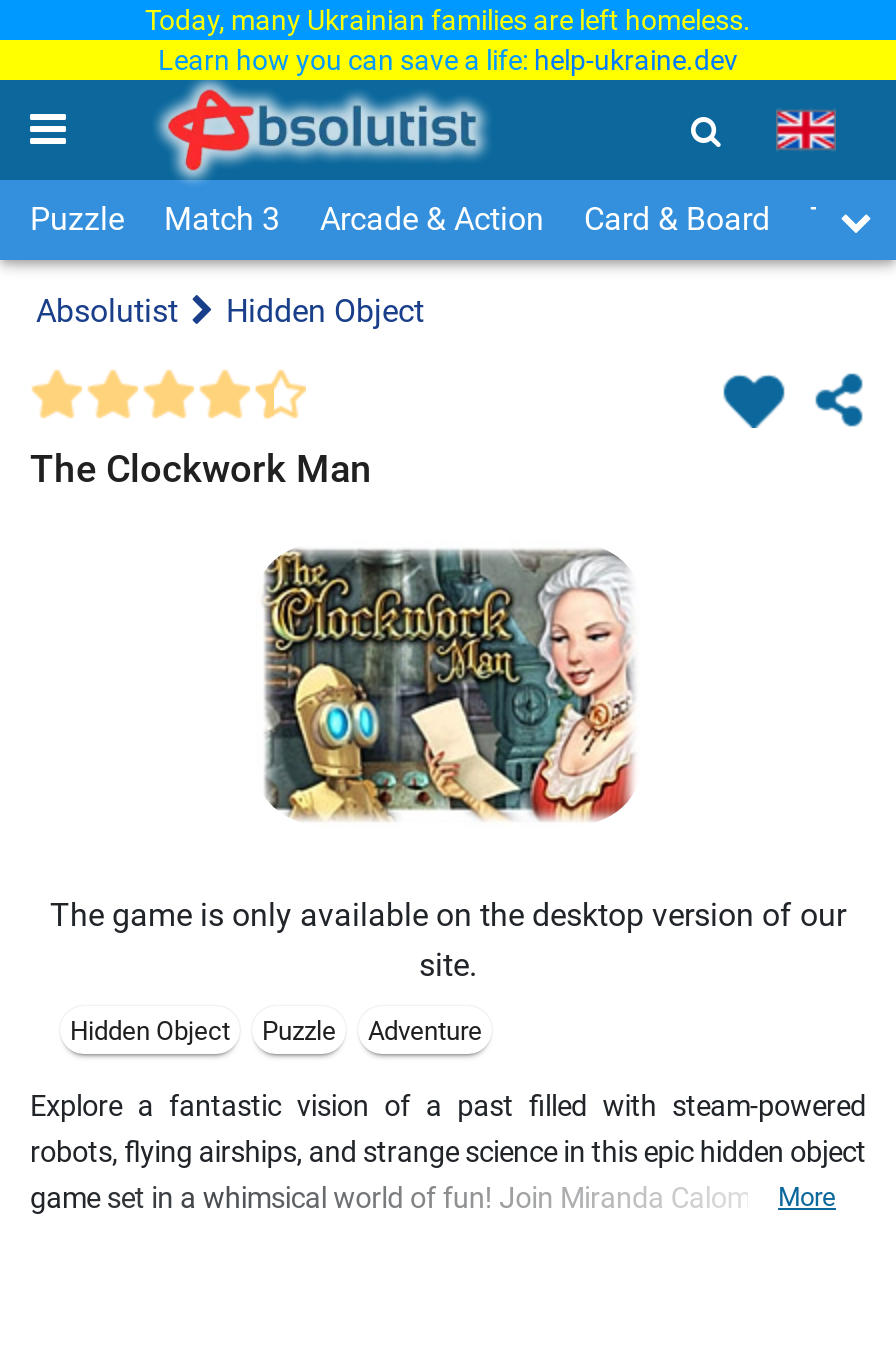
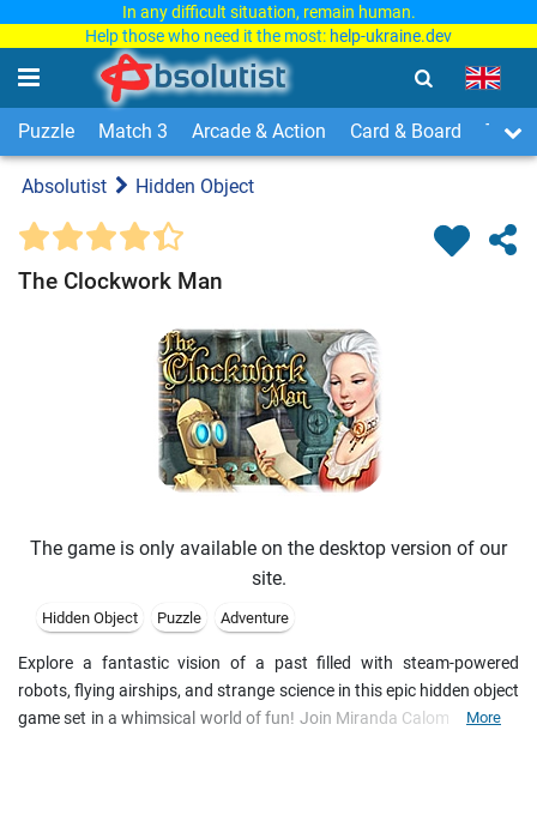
[145,4,751,76] Today, many Ukrainian families are left homeless. | Learn how you can save a life: help-ukraine.dev -> [85,2,452,46] In any difficult situation, remain human. | Help those who need it the most: help-ukraine.dev

